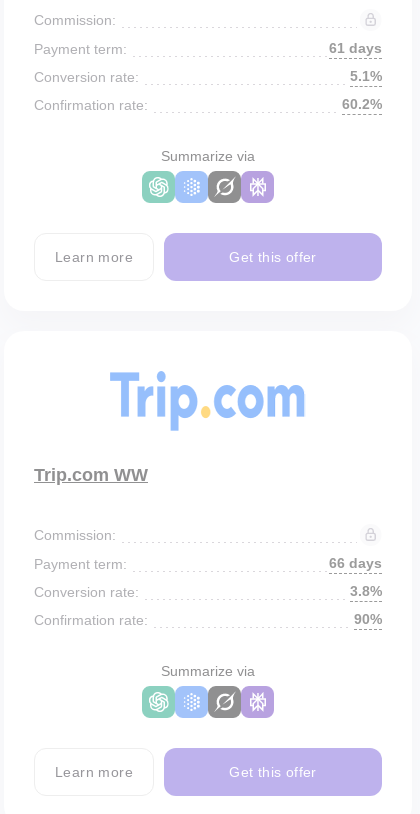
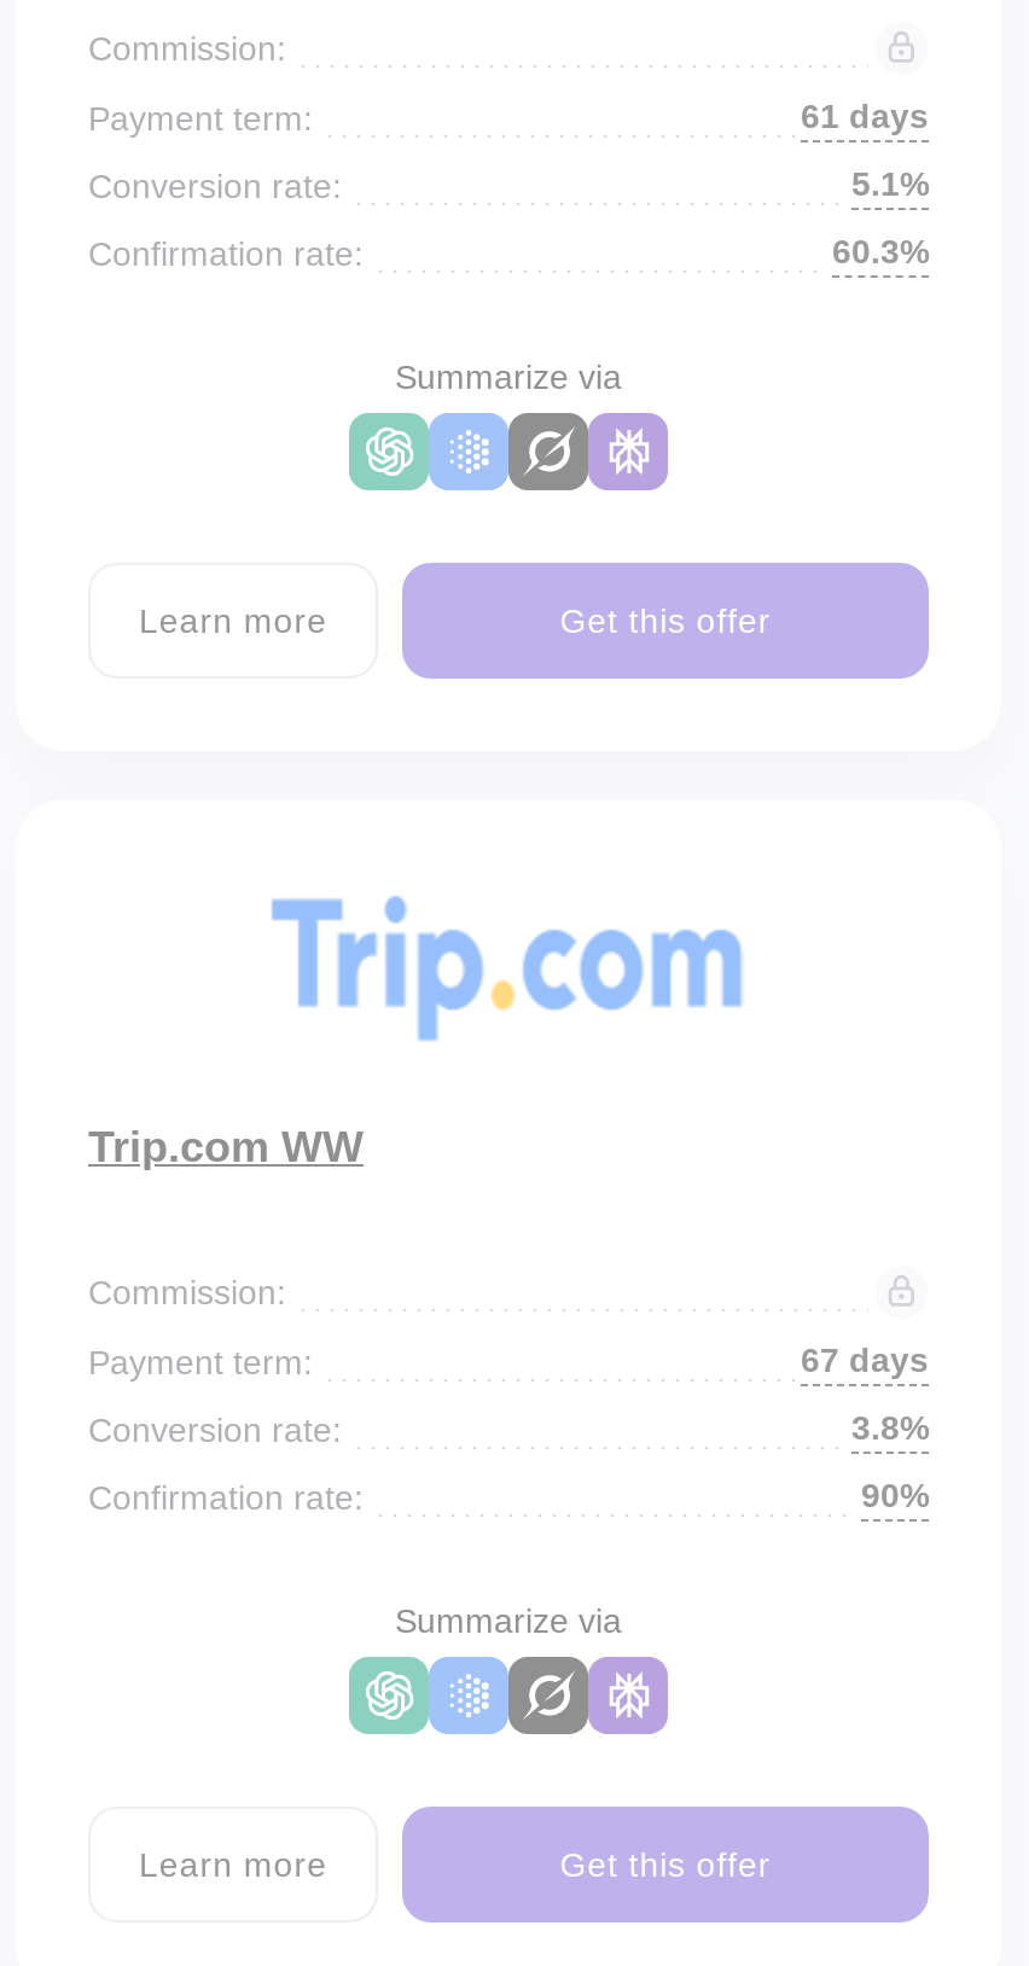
[342,96,382,112] 60.2% -> [832,232,929,271] 60.3%
[329,555,382,571] 66 days -> [801,1340,929,1379] 67 days

